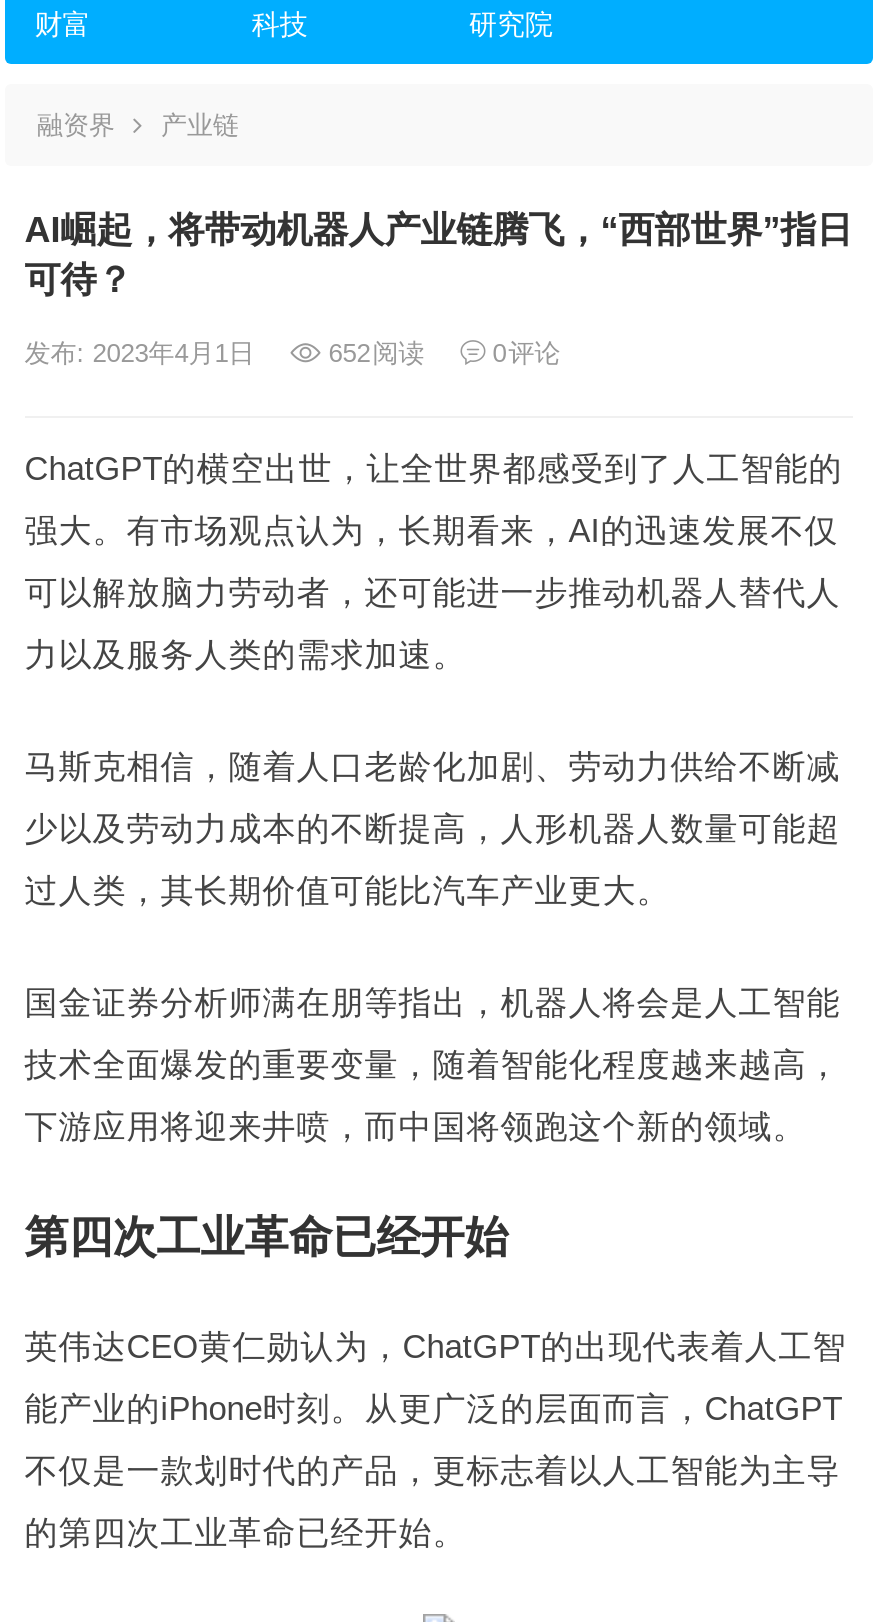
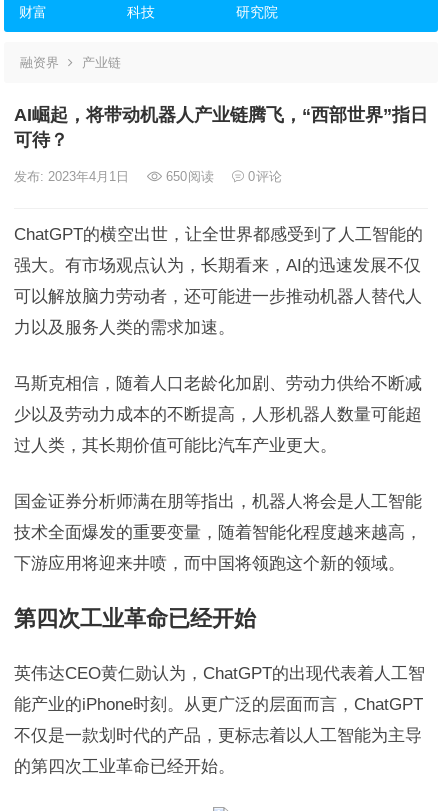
[24,338,560,368] 发布: 2023年4月1日 652阅读 0评论 -> [14,169,282,184] 发布: 2023年4月1日 650阅读 0评论

